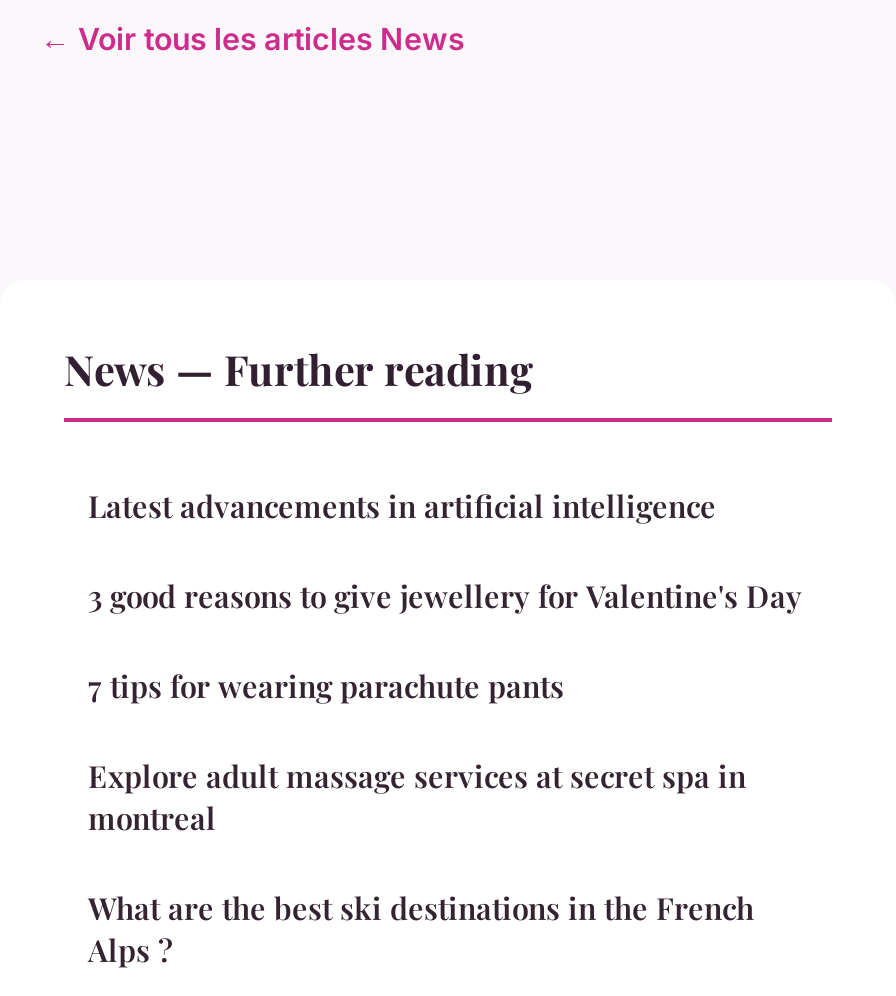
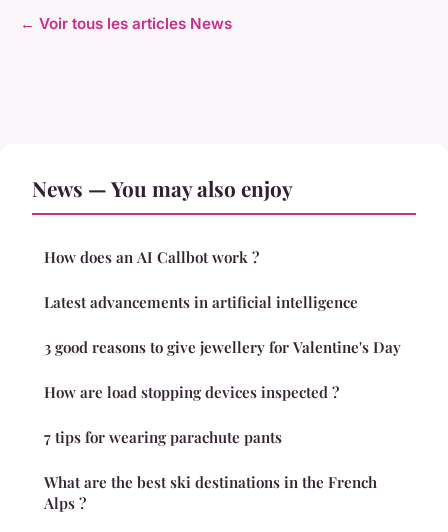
[64,340,534,396] News — Further reading -> [32,174,293,267] News — You may also enjoy | How does an AI Callbot work ?
moved [88,486,802,616] -> [44,292,401,357]: Latest advancements in artificial intelligence | 3 good reasons to give jewellery for Valentine's Day
none -> [44,382,339,402] How are load stopping devices inspected ?
moved [88,666,564,706] -> [44,427,282,447]: 7 tips for wearing parachute pants
[88,756,746,838] Explore adult massage services at secret spa in | montreal -> none

